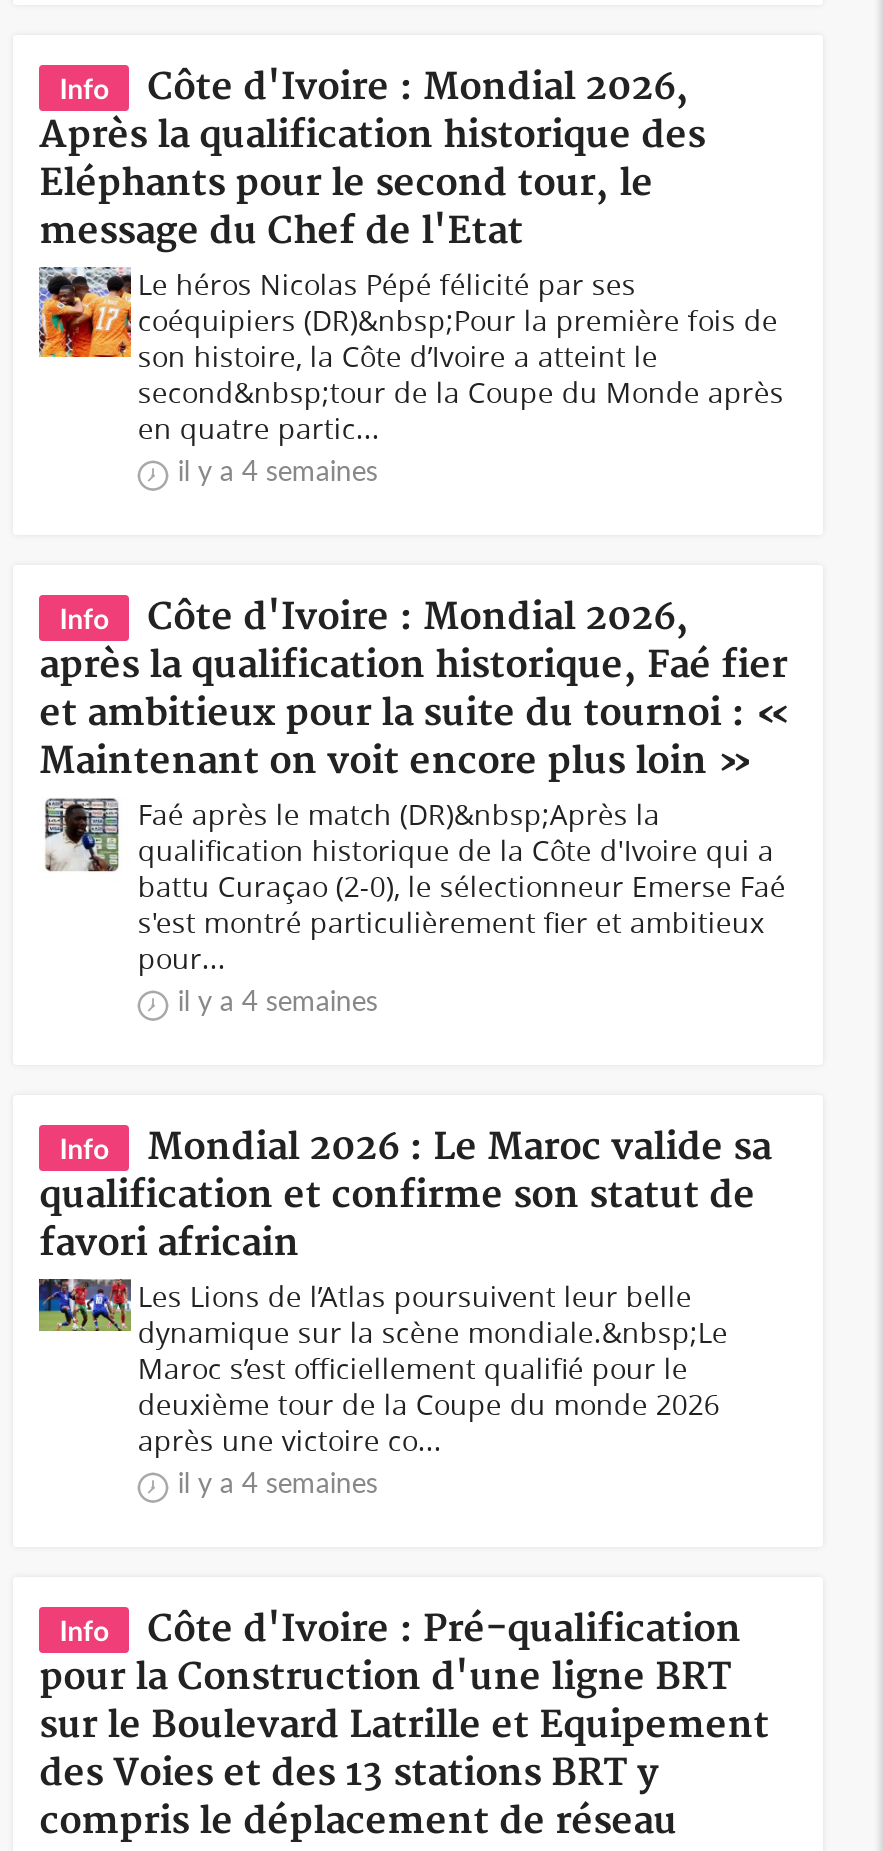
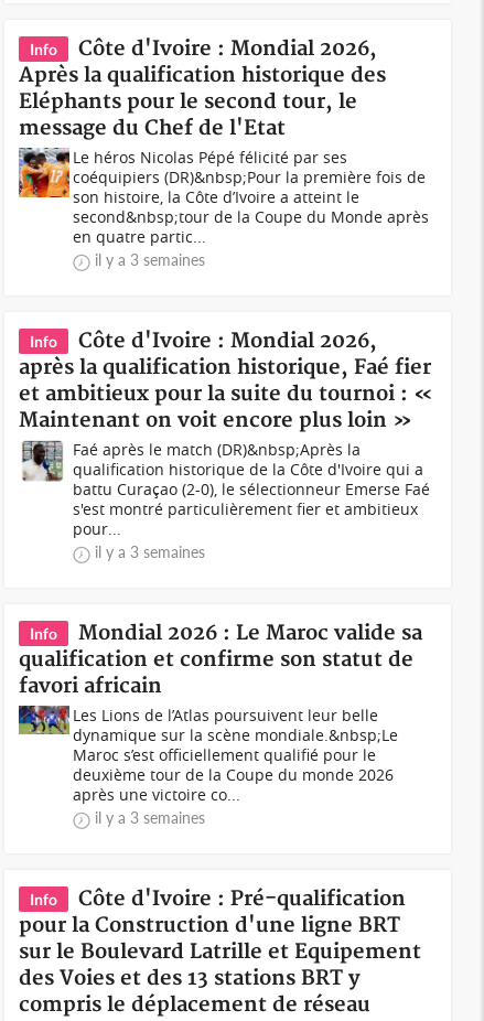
[178,453,378,487] il y a 4 semaines -> [95,250,205,269] il y a 3 semaines
[178,983,378,1017] il y a 4 semaines -> [95,542,205,561] il y a 3 semaines
[178,1465,378,1499] il y a 4 semaines -> [95,808,205,827] il y a 3 semaines

